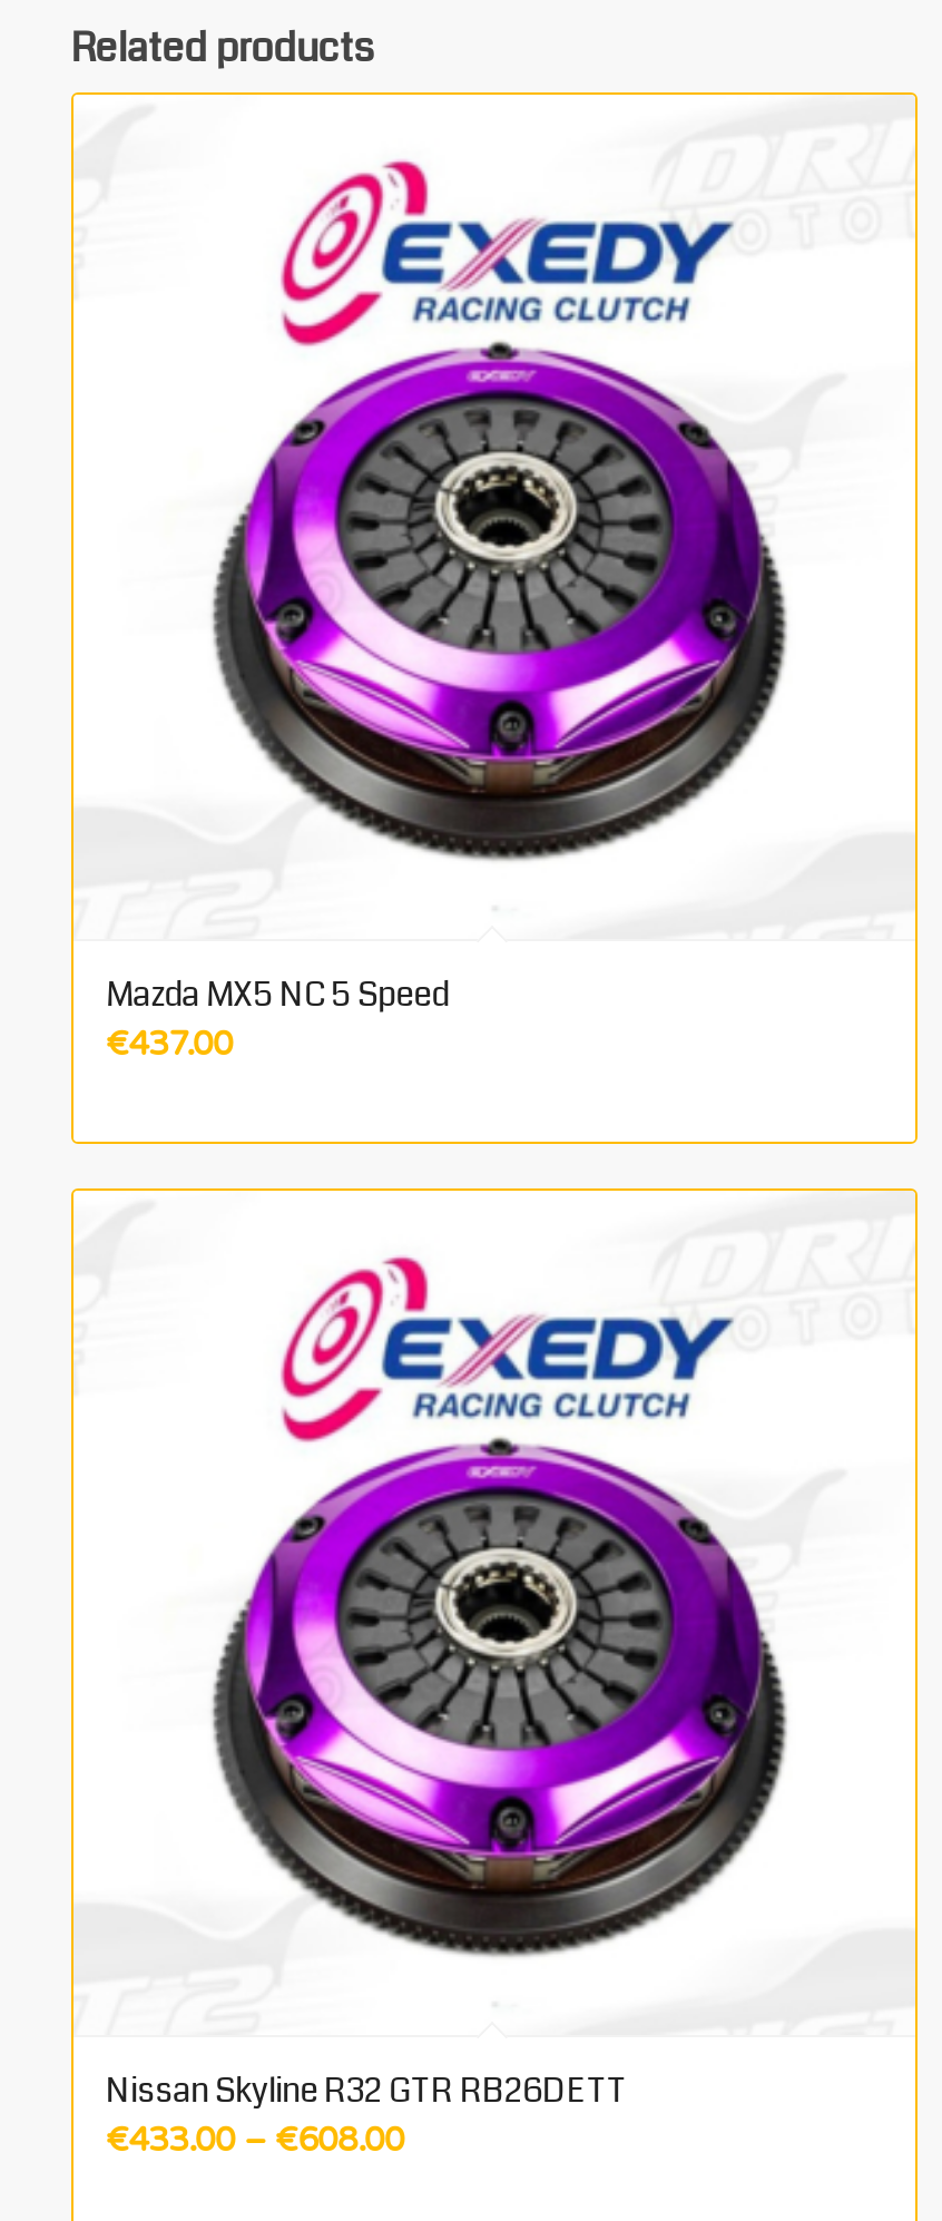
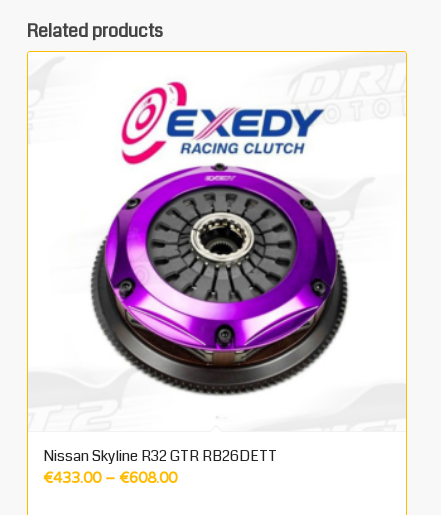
[106,969,449,1063] Mazda MX5 NC 5 Speed | €437.00 -> none

